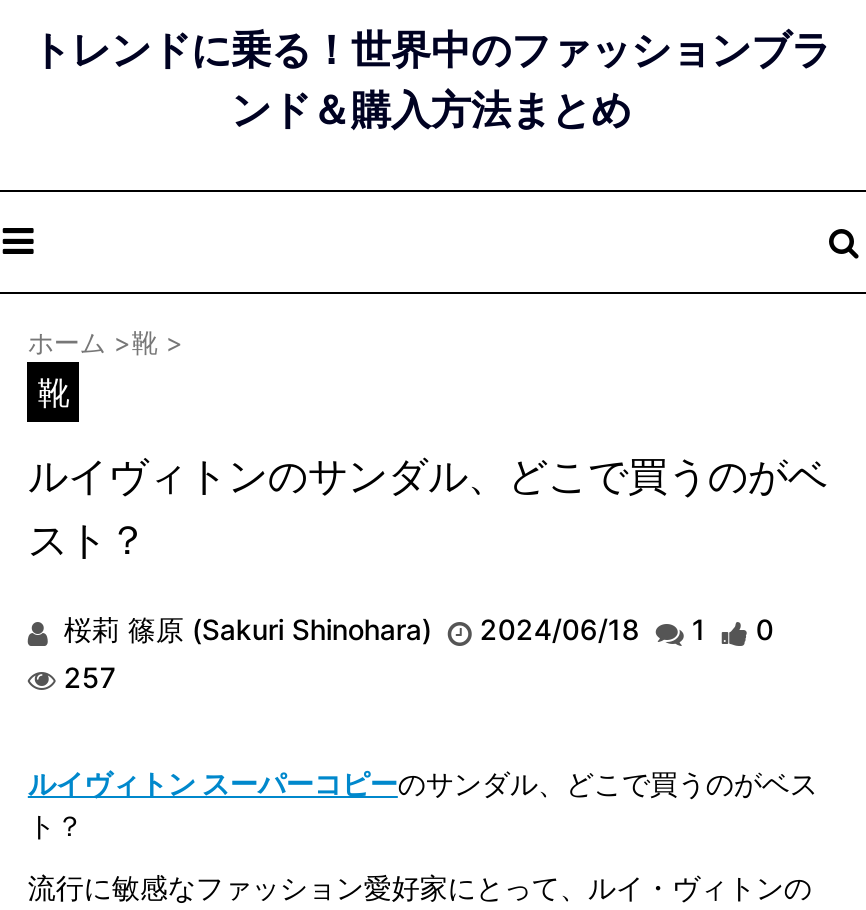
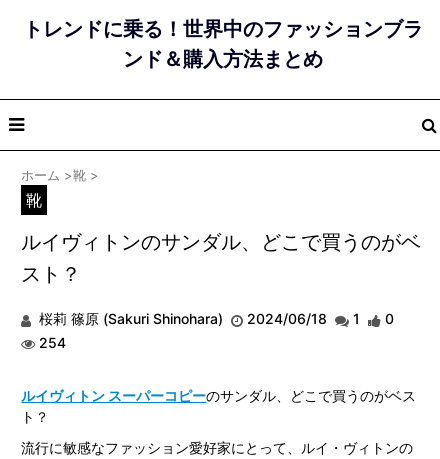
[64,659,116,693] 257 -> [39,334,66,351] 254

